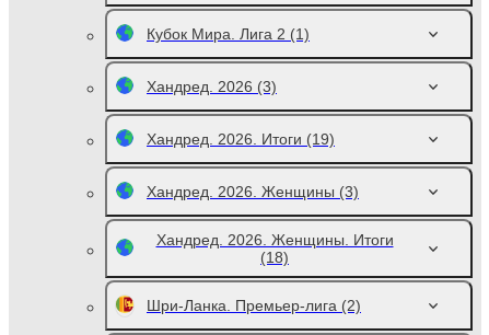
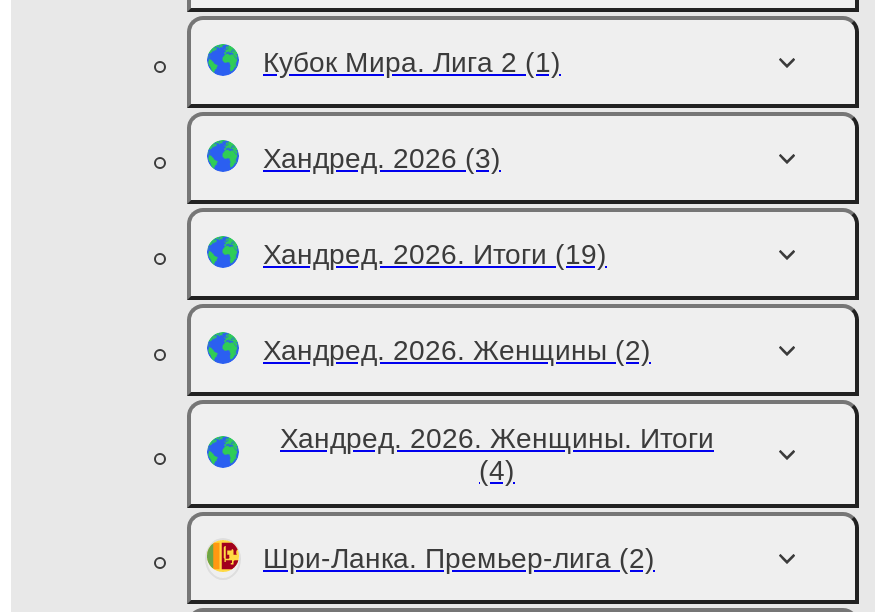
[147,183,359,200] Хандред. 2026. Женщины (3) -> [263,334,651,366] Хандред. 2026. Женщины (2)
[260,249,289,266] (18) -> [479,454,515,486] (4)

